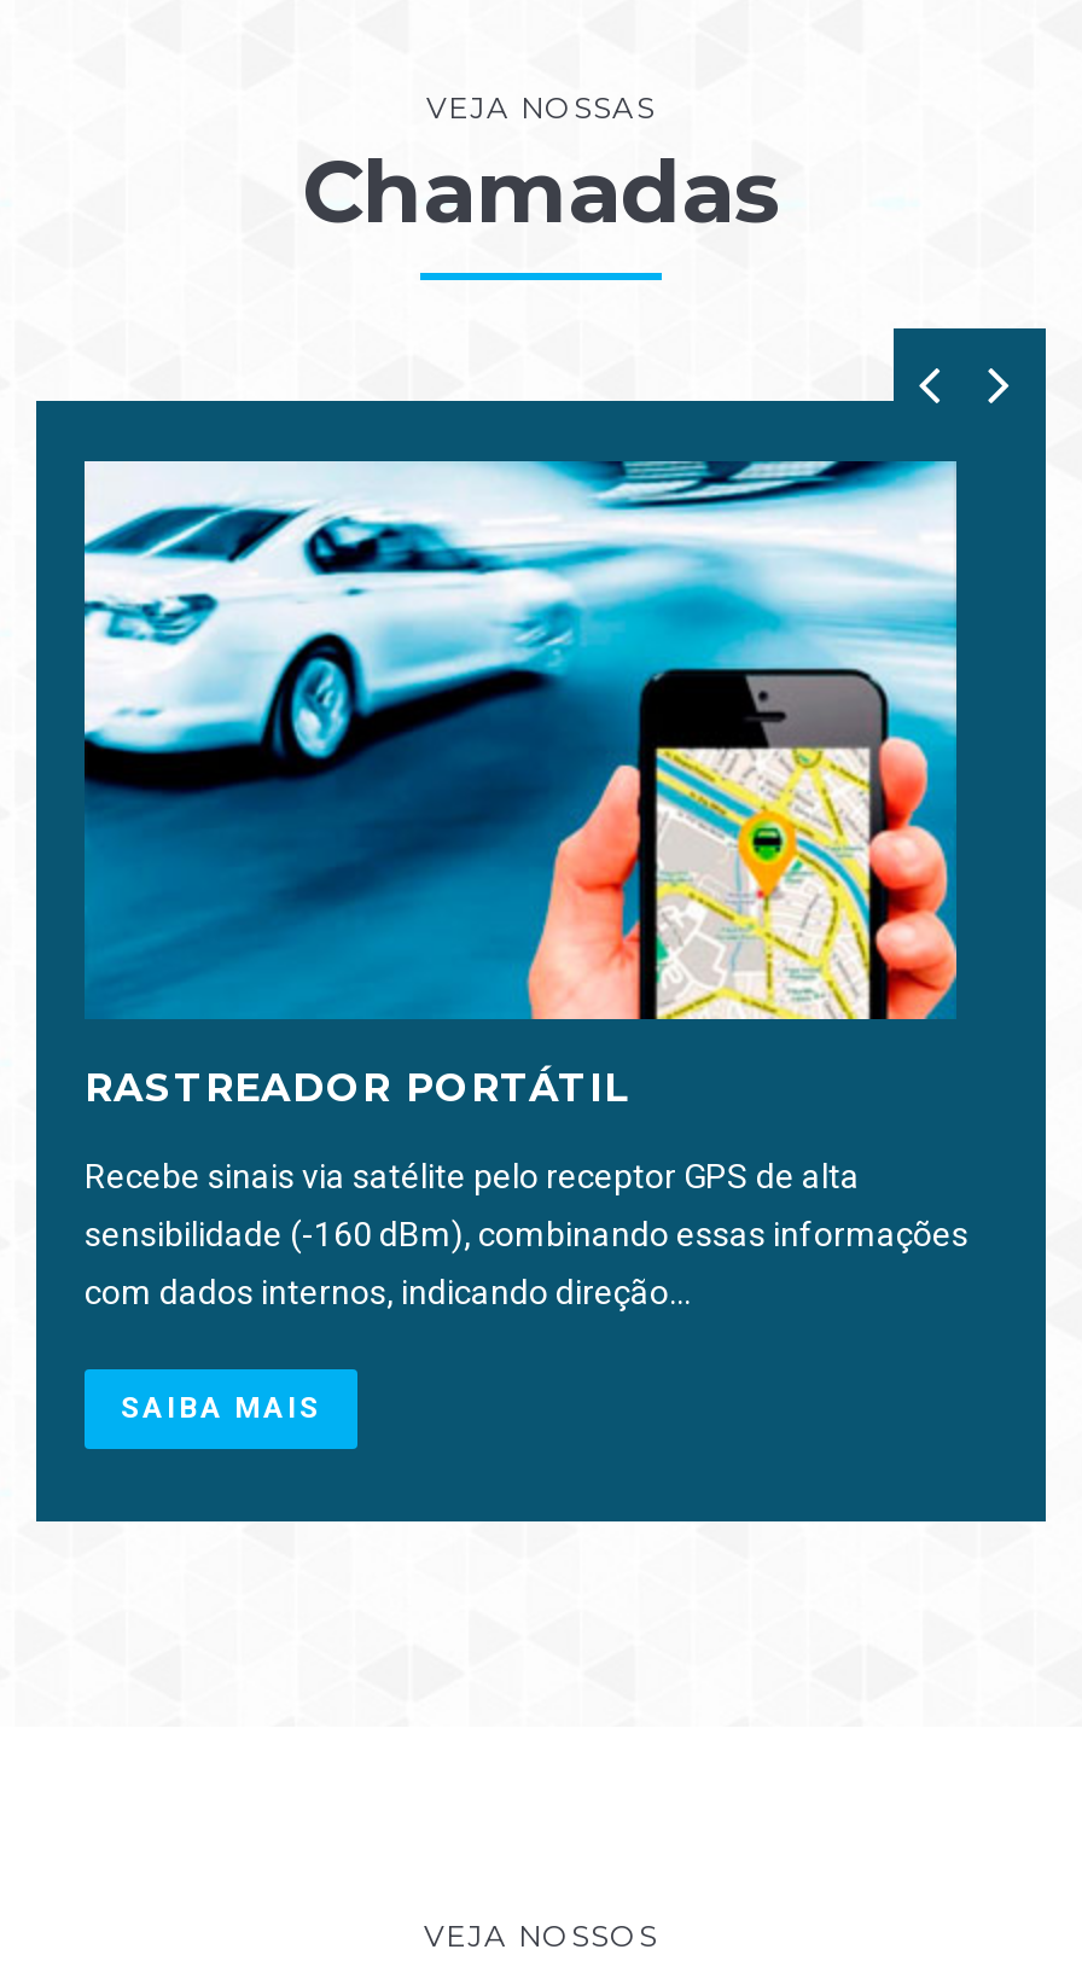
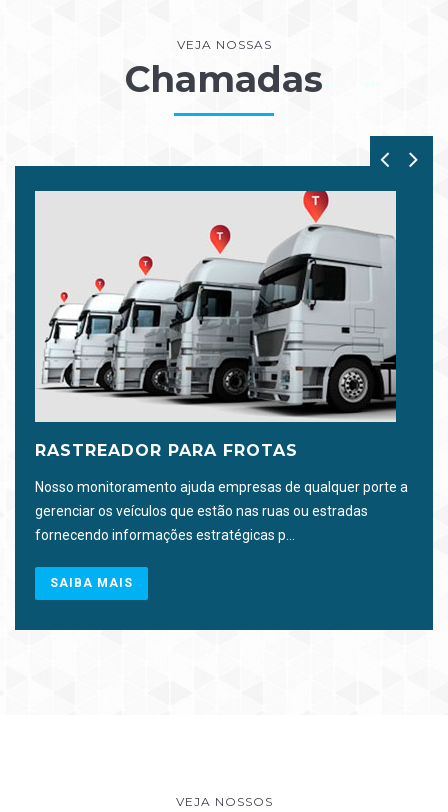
[82,459,959,1111] [image] | RASTREADOR PORTÁTIL -> [34,190,397,460] [image] | RASTREADOR PARA FROTAS
[85,1157,860,1195] Recebe sinais via satélite pelo receptor GPS de alta -> [35,479,408,495] Nosso monitoramento ajuda empresas de qualquer porte a
[85,1215,968,1253] sensibilidade (-160 dBm), combinando essas informações -> [35,503,368,519] gerenciar os veículos que estão nas ruas ou estradas
[85,1273,691,1311] com dados internos, indicando direção... -> [35,527,295,543] fornecendo informações estratégicas p...

